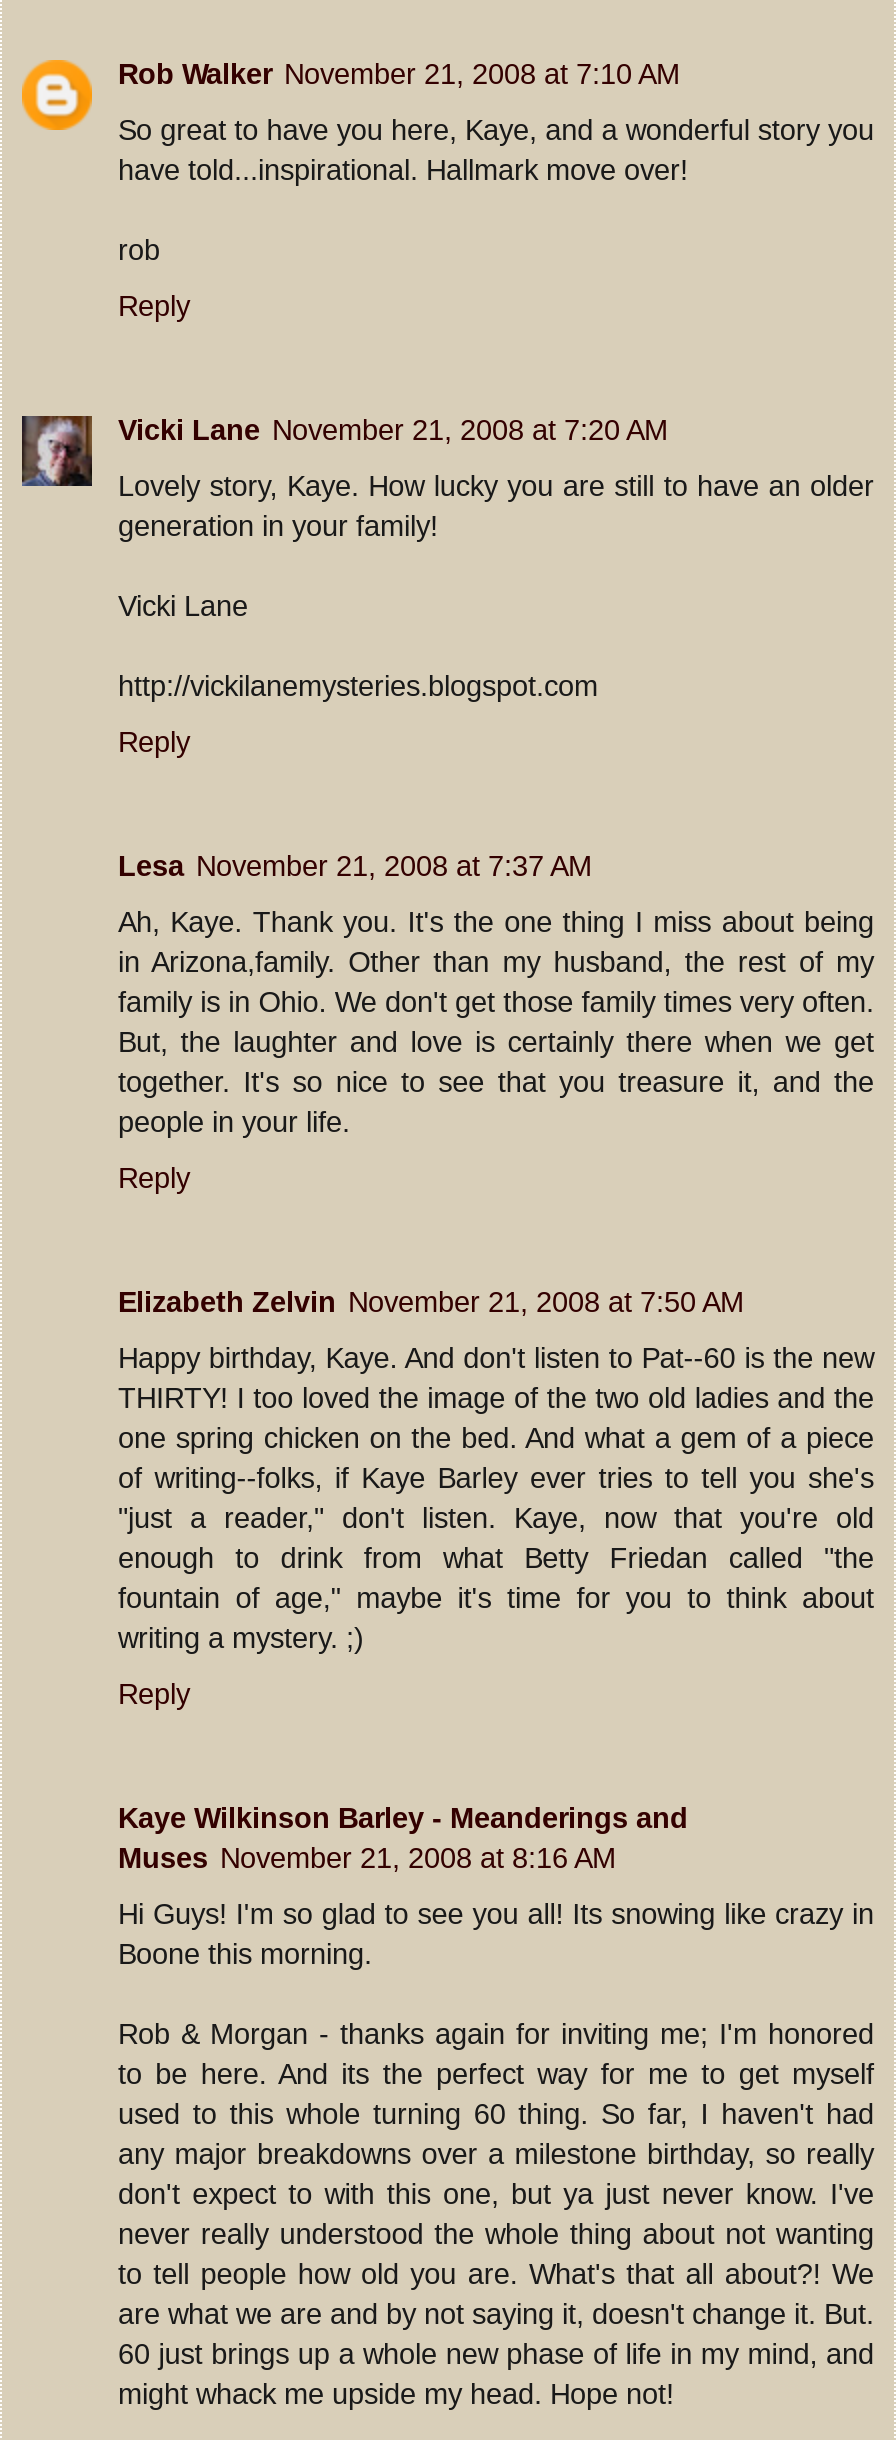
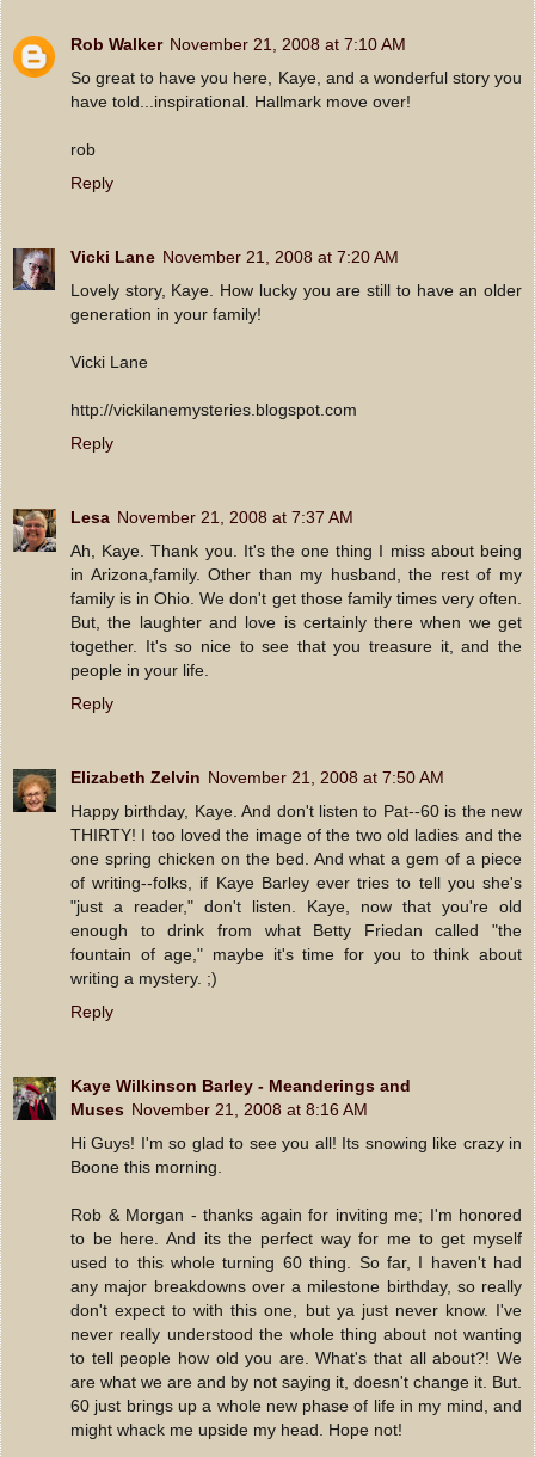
none -> [12,508,57,553] [image]
none -> [12,768,57,813] [image]
none -> [12,1076,57,1121] [image]

